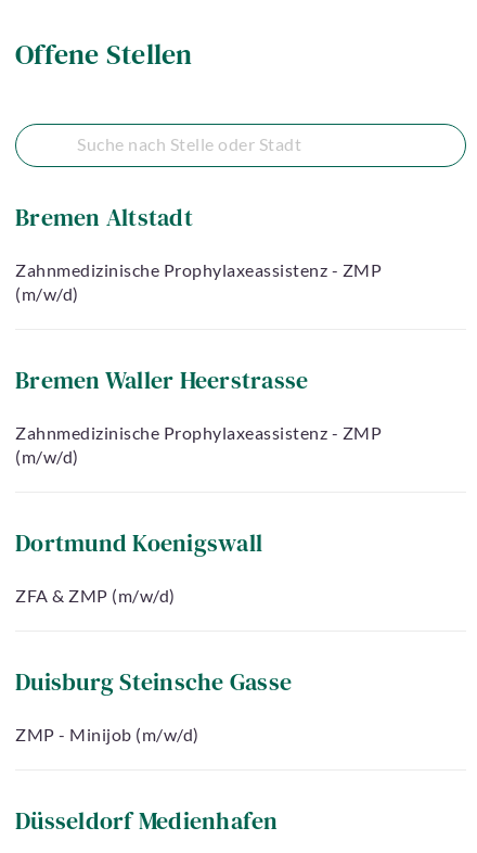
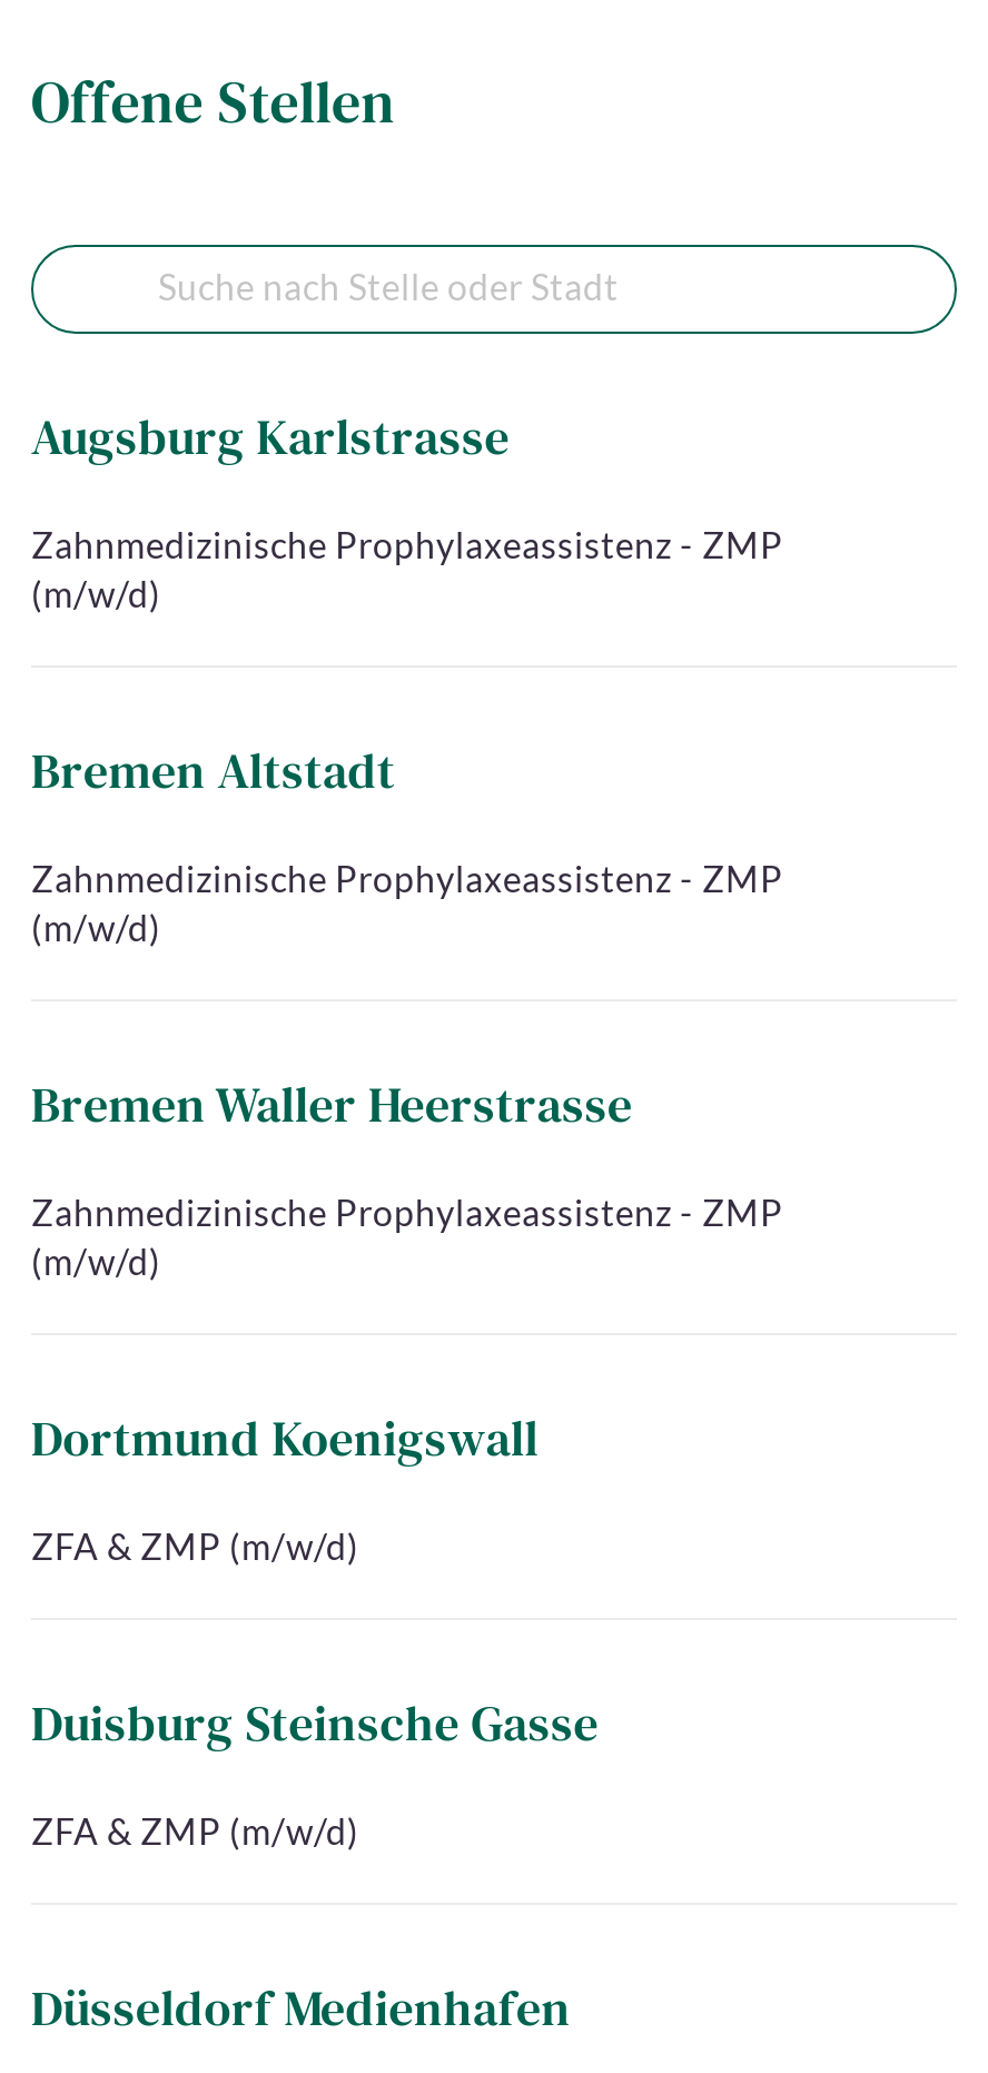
none -> [31,403,783,614] Augsburg Karlstrasse | Zahnmedizinische Prophylaxeassistenz - ZMP | (m/w/d)
[15,724,199,745] ZMP - Minijob (m/w/d) -> [31,1810,359,1852] ZFA & ZMP (m/w/d)

